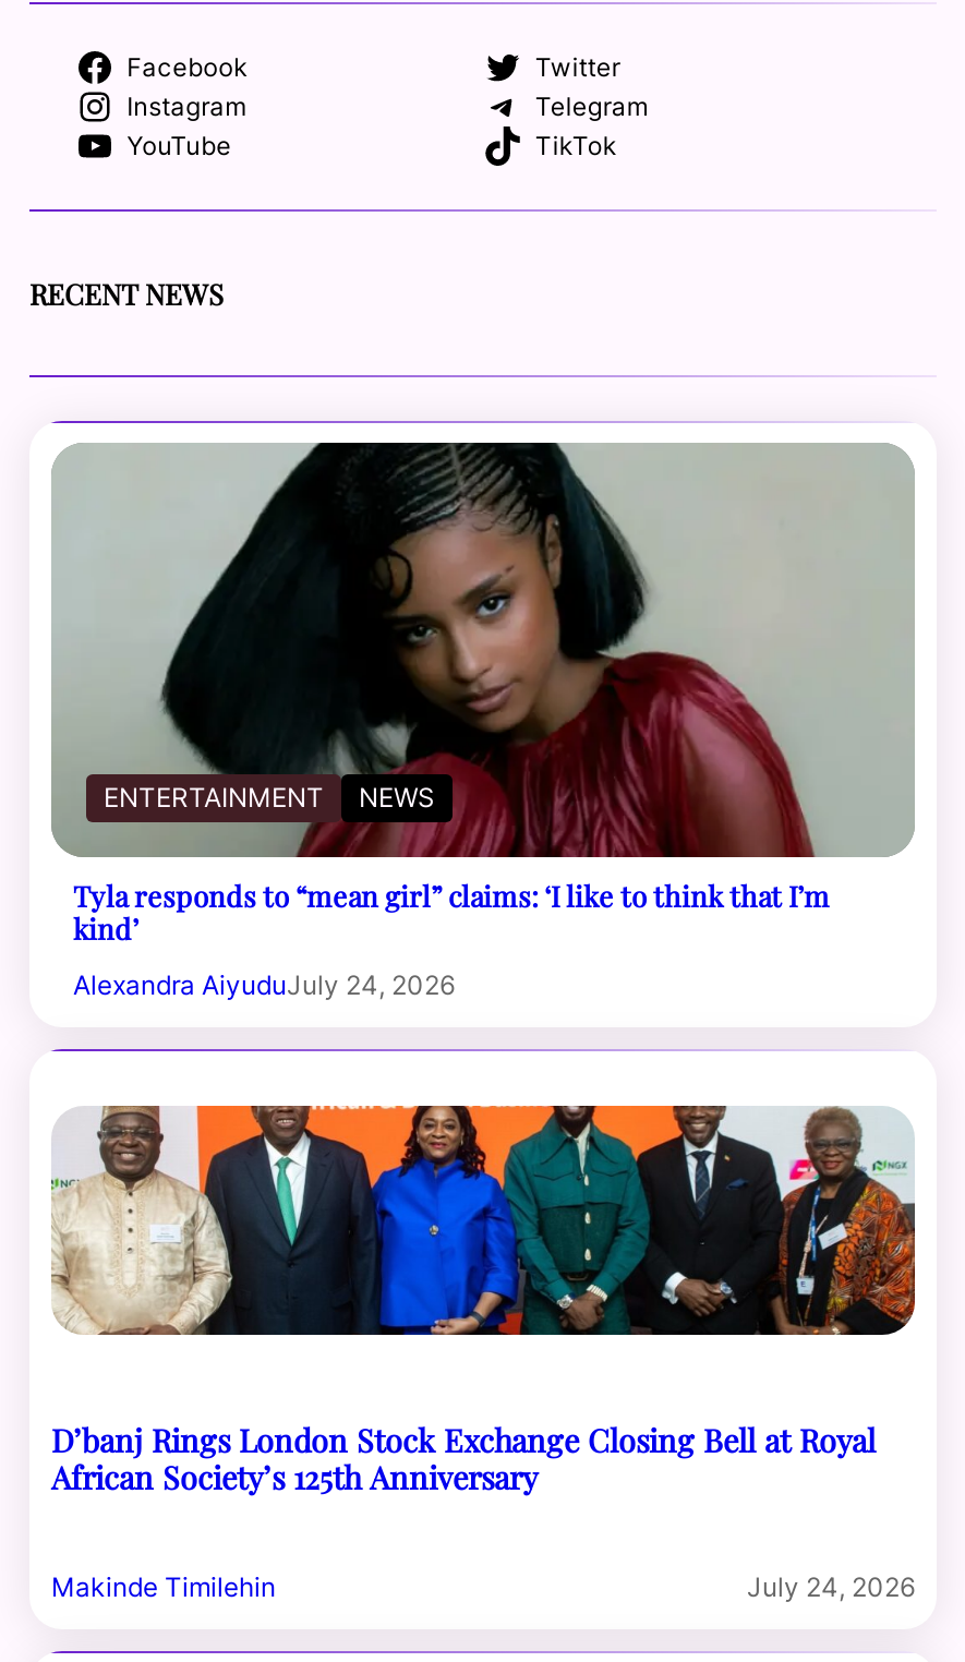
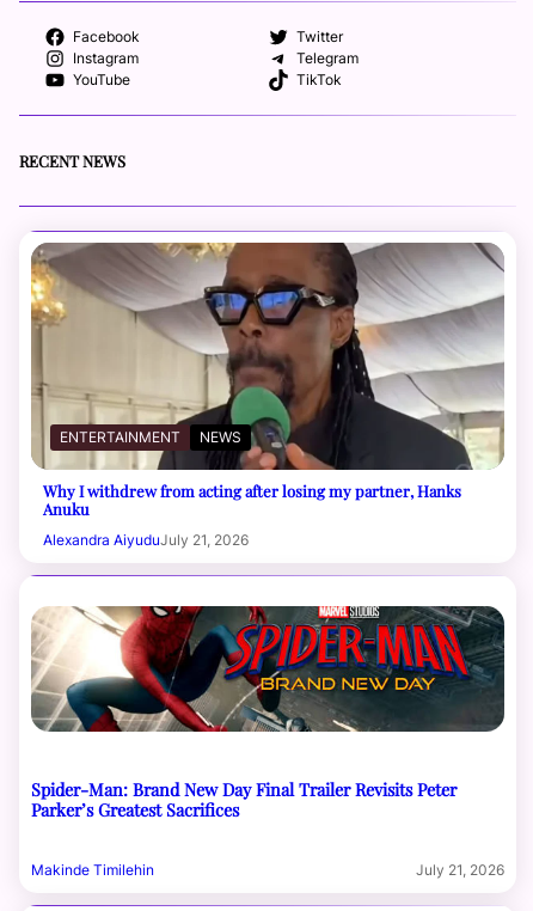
[51,441,915,947] [image] | Tyla responds to “mean girl” claims: ‘I like to think that I’m | kind’ -> [31,241,503,519] [image] | Why I withdrew from acting after losing my partner, Hanks | Anuku
[73,969,455,1002] Alexandra AiyuduJuly 24, 2026 -> [43,531,249,549] Alexandra AiyuduJuly 21, 2026
[51,1104,917,1499] [image] | D’banj Rings London Stock Exchange Closing Bell at Royal | African Society’s 125th Anniversary -> [31,605,506,822] [image] | Spider-Man: Brand New Day Final Trailer Revisits Peter | Parker’s Greatest Sacrifices
[747,1571,915,1604] July 24, 2026 -> [416,861,504,879] July 21, 2026

